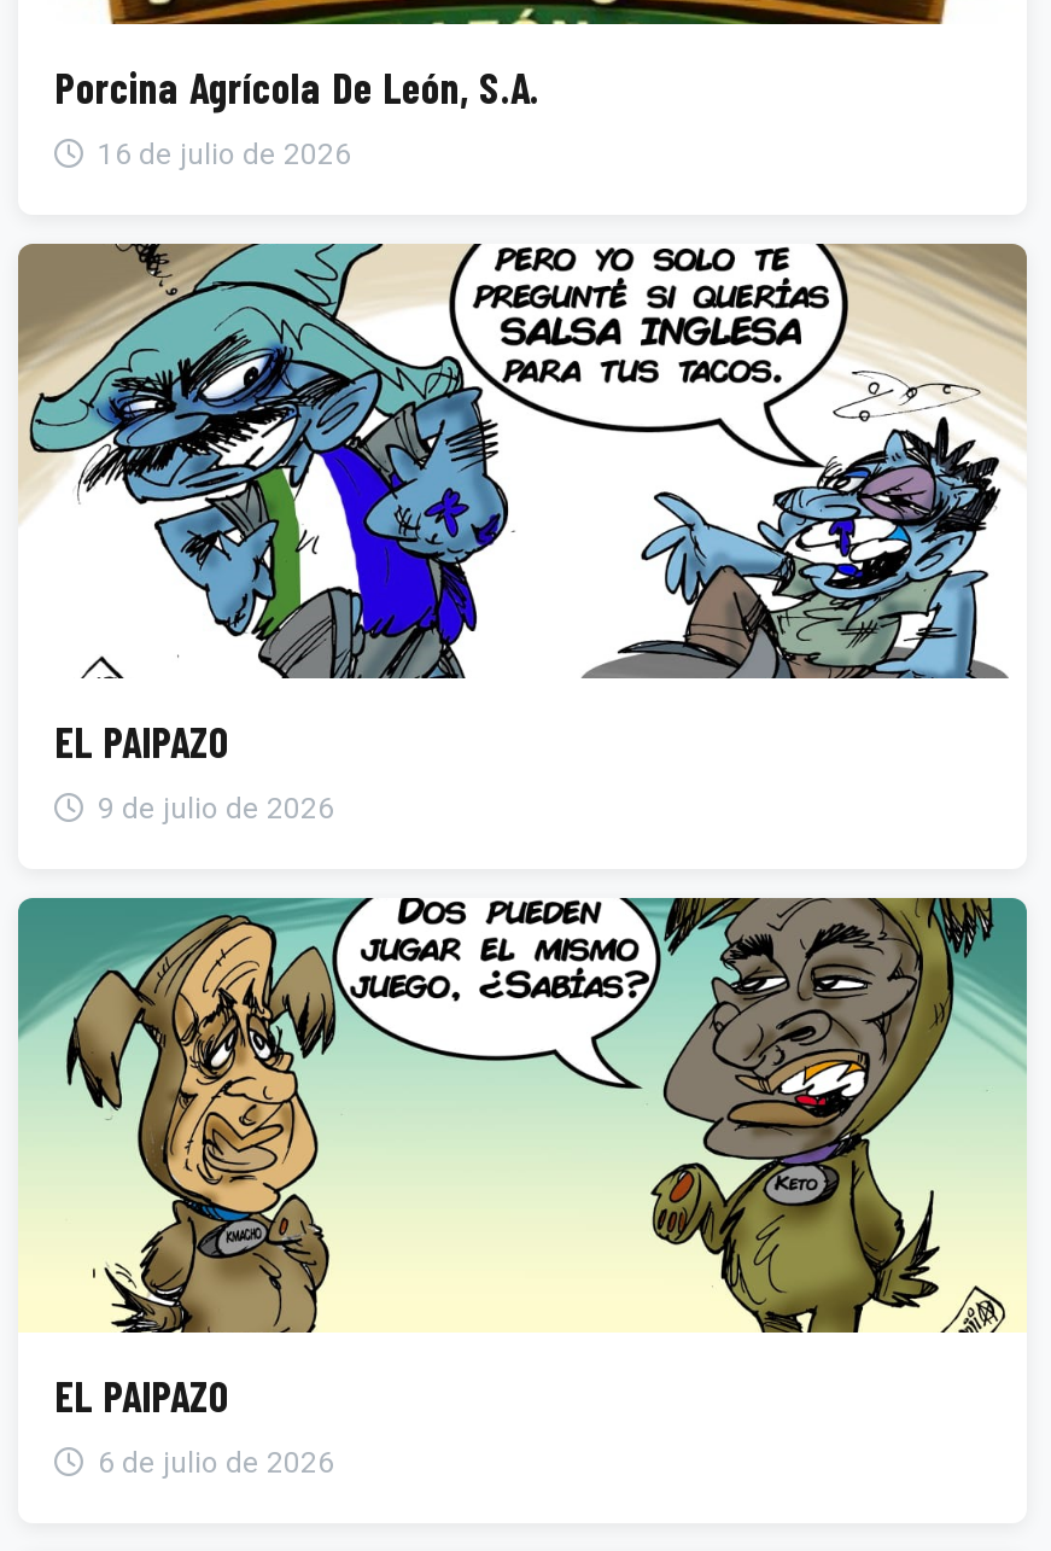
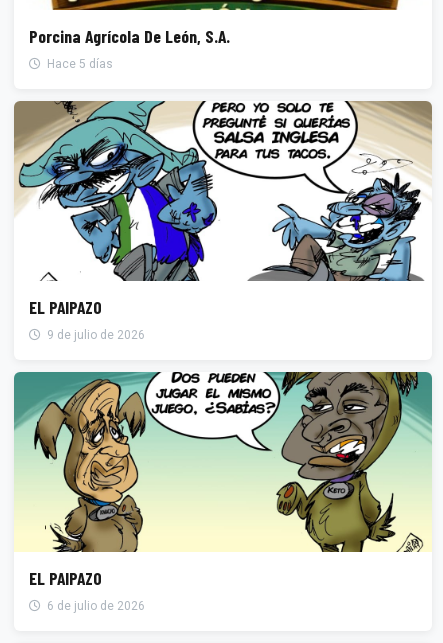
[90,138,351,171] 16 de julio de 2026 -> [44,57,113,71] Hace 5 días

